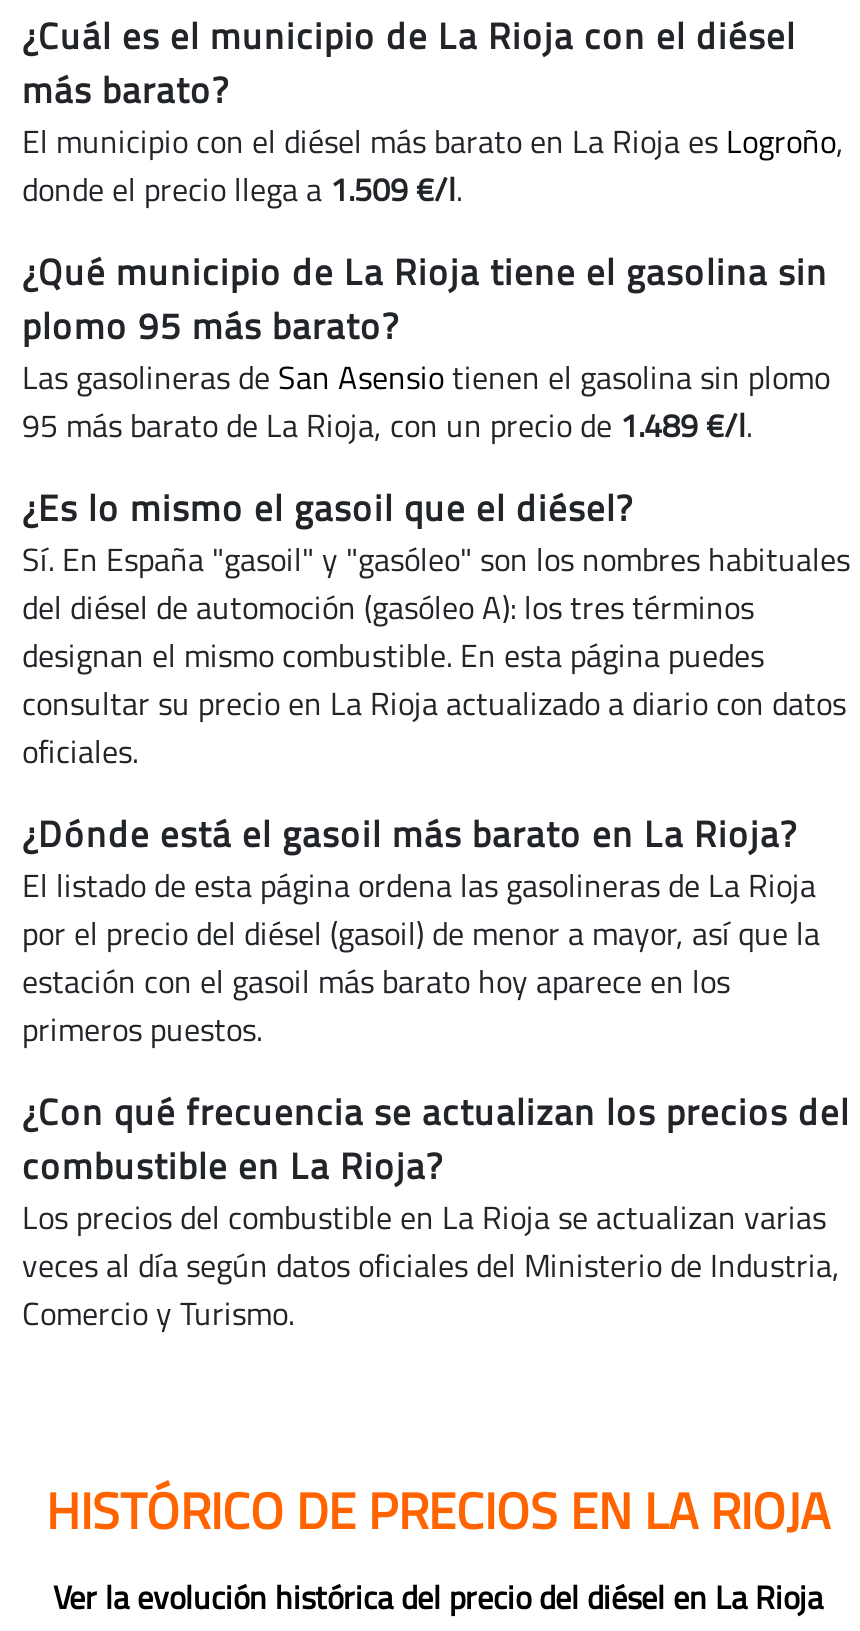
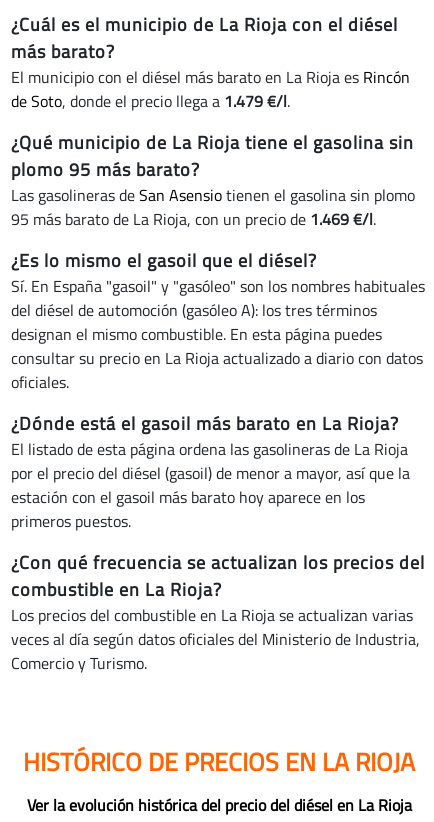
[22,117,844,213] El municipio con el diésel más barato en La Rioja es Logroño, | donde el precio llega a 1.509 €/l. -> [11,65,410,113] El municipio con el diésel más barato en La Rioja es Rincón | de Soto, donde el precio llega a 1.479 €/l.
[22,401,752,449] 95 más barato de La Rioja, con un precio de 1.489 €/l. -> [11,207,376,231] 95 más barato de La Rioja, con un precio de 1.469 €/l.

